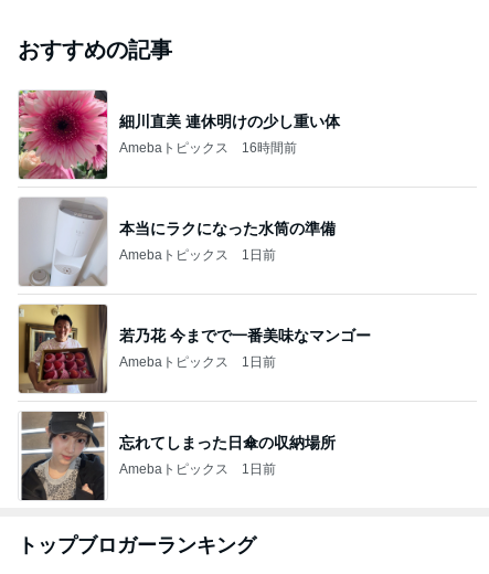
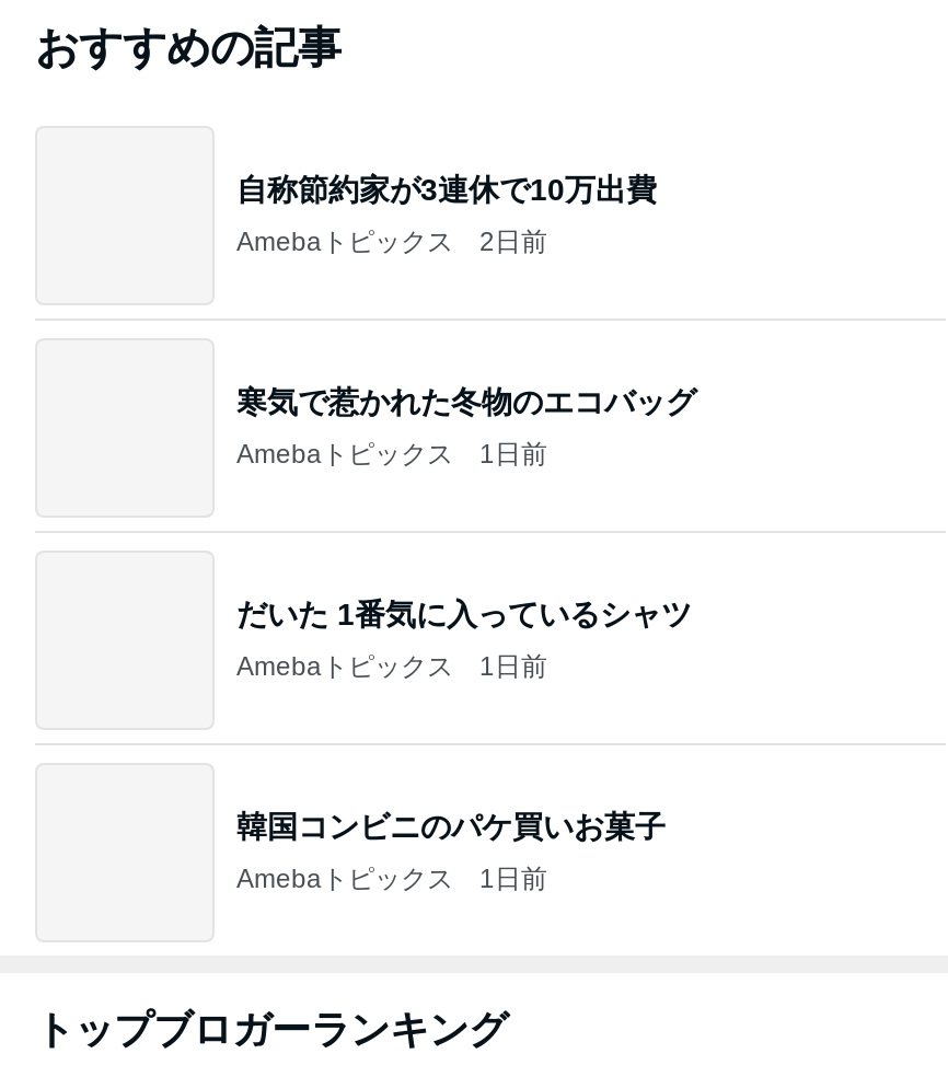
[18,89,108,180] [image] -> none
[119,112,340,130] 細川直美 連休明けの少し重い体 -> [236,171,657,206] 自称節約家が3連休で10万出費
[119,140,297,155] Amebaトピックス 16時間前 -> [236,225,547,256] Amebaトピックス 2日前
[19,198,107,287] [image] -> none
[119,219,336,237] 本当にラクになった水筒の準備 -> [236,383,696,418] 寒気で惹かれた冬物のエコバッグ
[18,304,108,394] [image] -> none
[119,326,371,344] 若乃花 今までで一番美味なマンゴー -> [236,595,692,630] だいた 1番気に入っているシャツ
[21,411,105,501] [image] -> none
[119,433,336,451] 忘れてしまった日傘の収納場所 -> [236,808,666,843] 韓国コンビニのパケ買いお菓子

